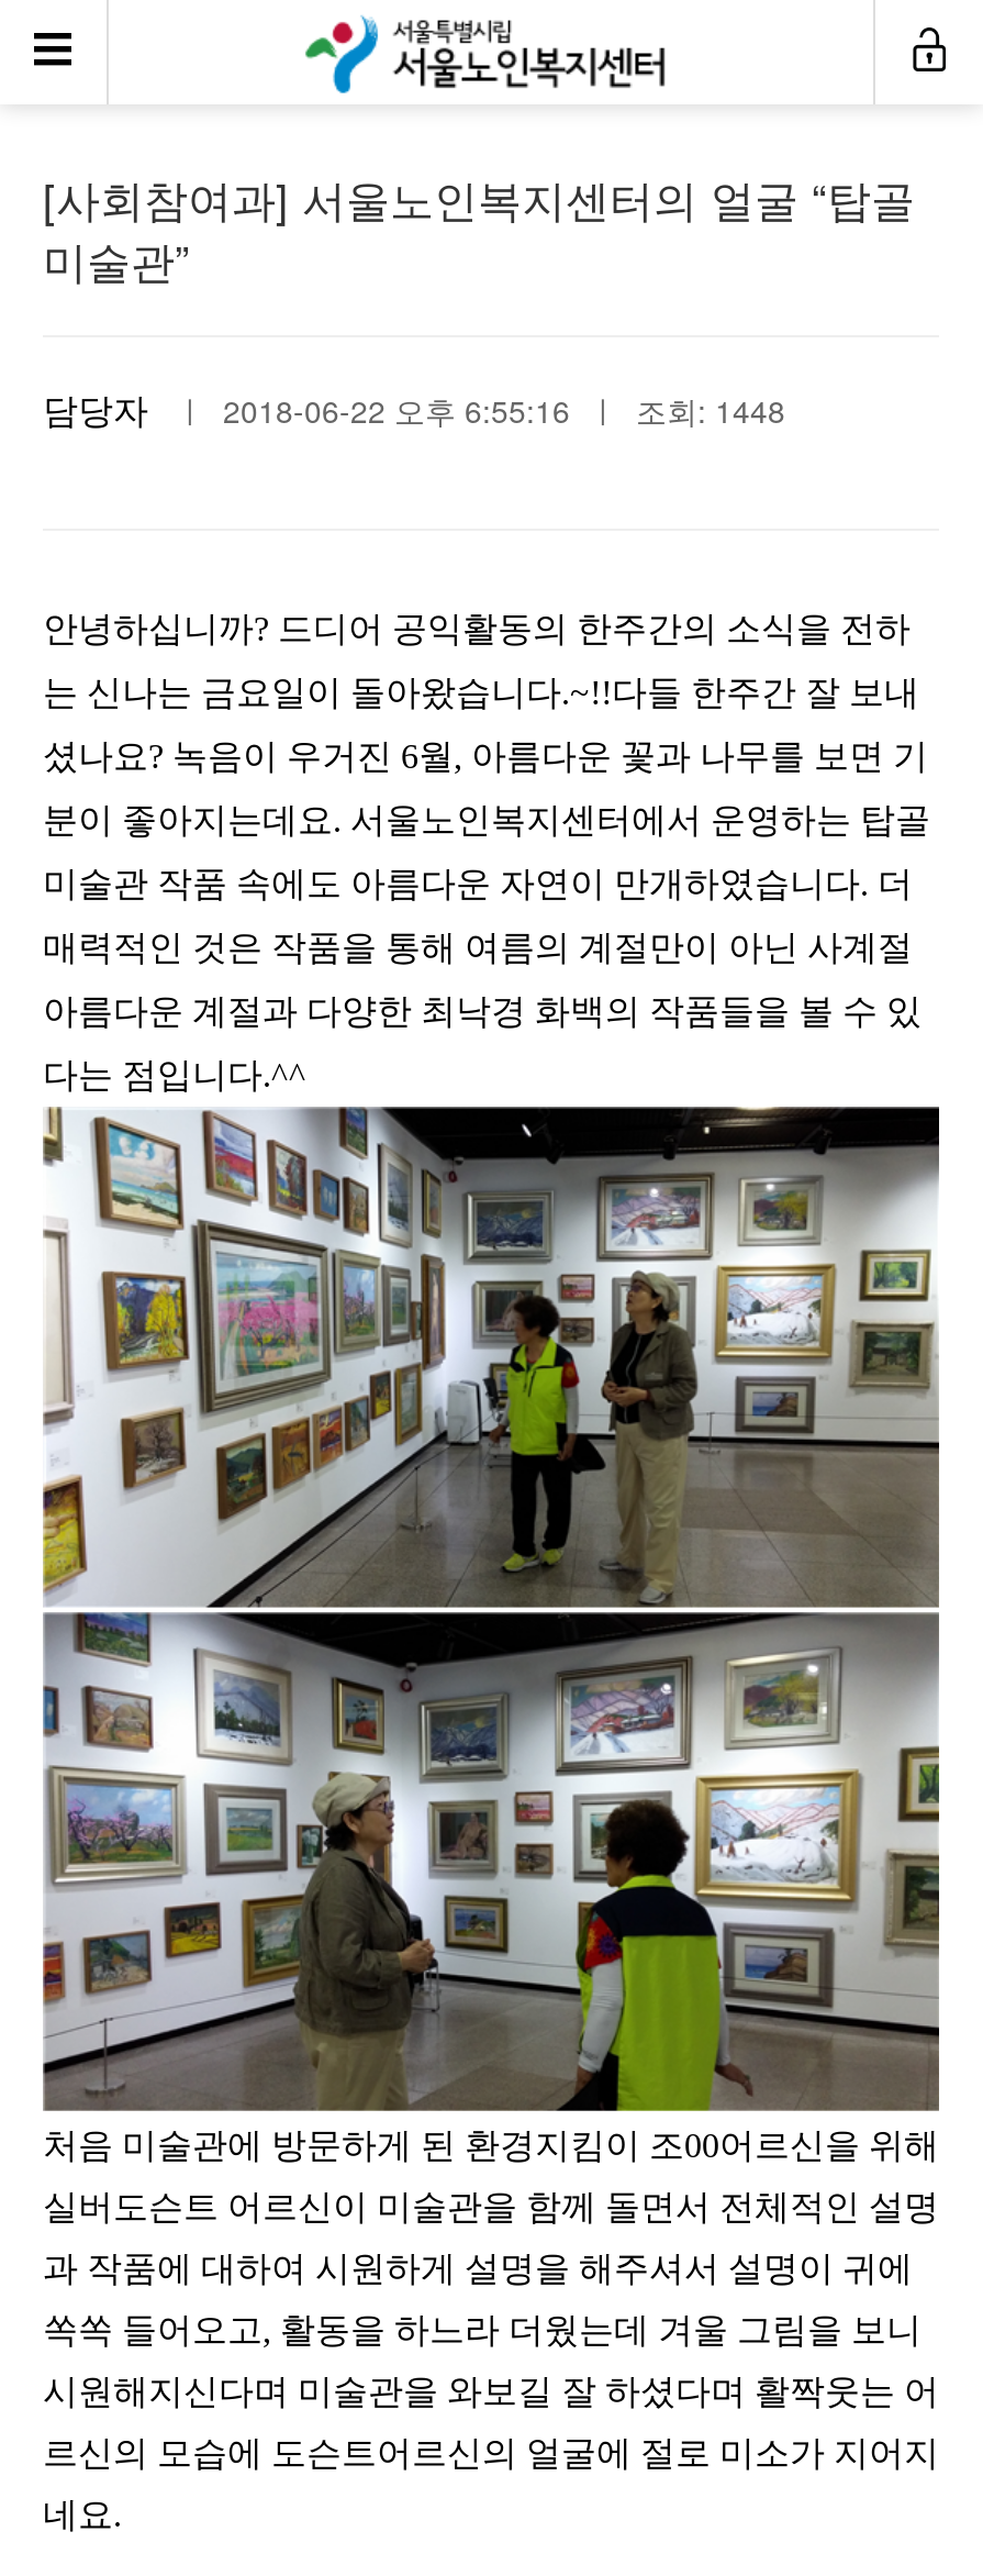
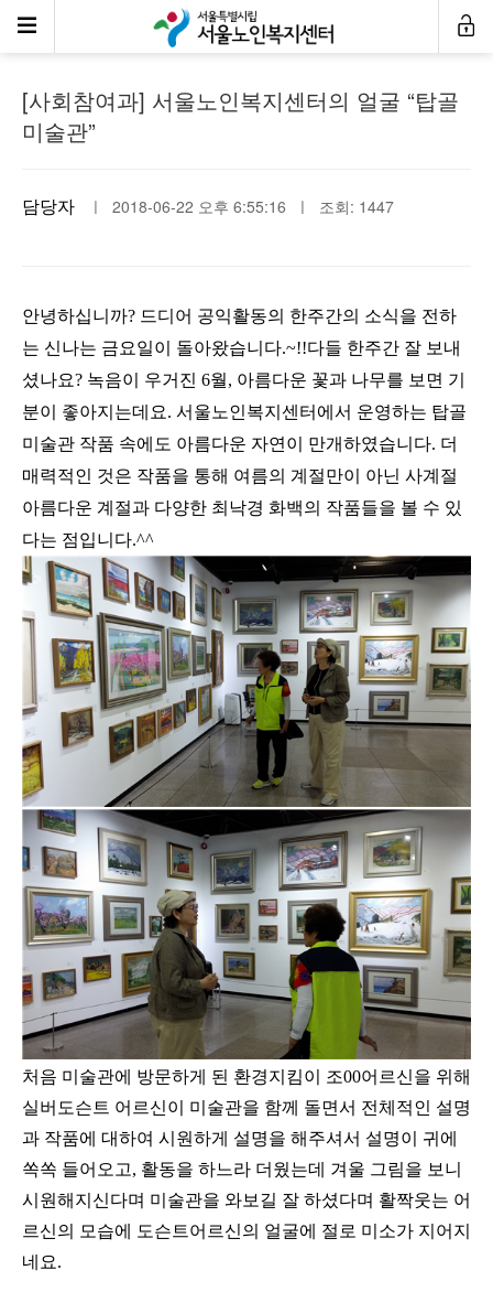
[43,384,785,434] 담당자 ㅣ 2018-06-22 오후 6:55:16 ㅣ 조회: 1448 -> [22,193,394,218] 담당자 ㅣ 2018-06-22 오후 6:55:16 ㅣ 조회: 1447

